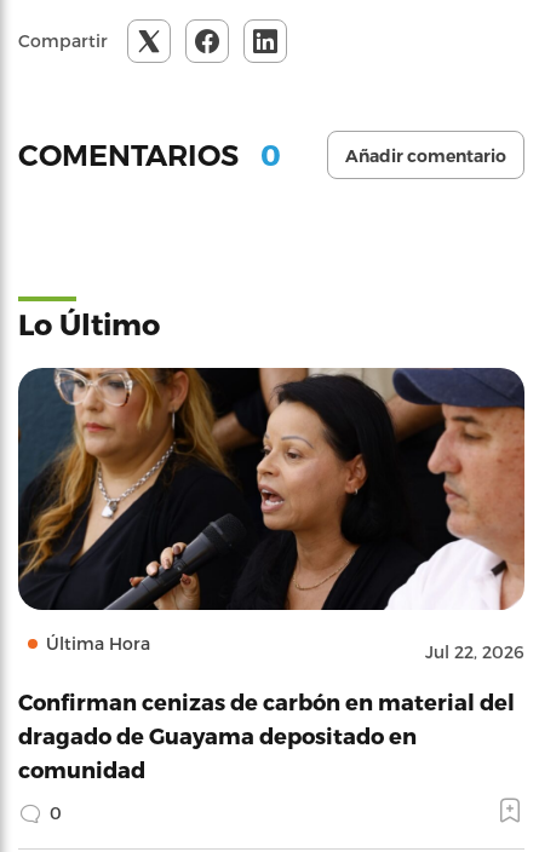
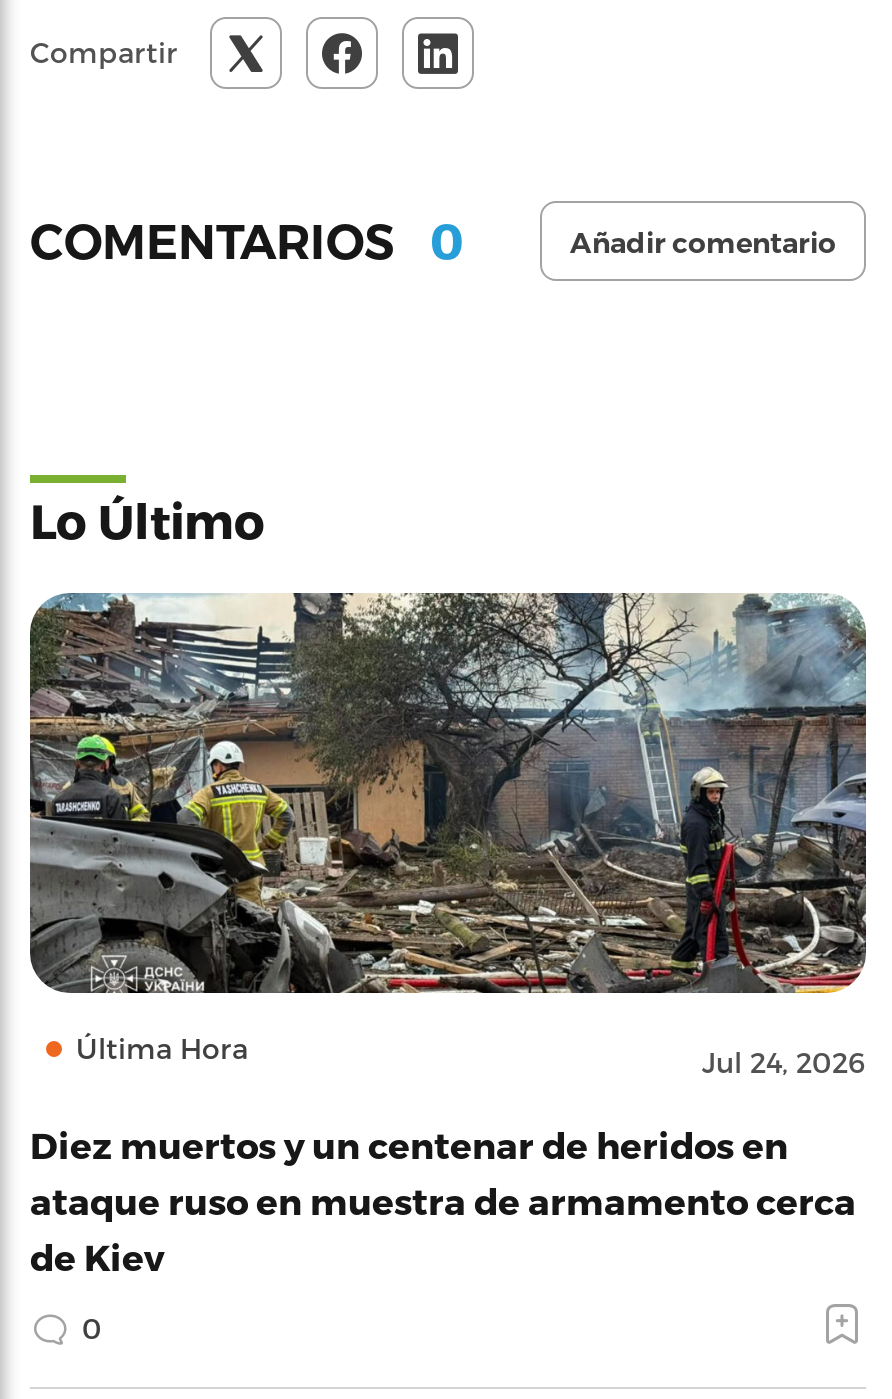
[18,367,526,662] [image] | Jul 22, 2026 -> [28,591,868,1079] [image] | Jul 24, 2026
[18,689,515,782] Confirman cenizas de carbón en material del | dragado de Guayama depositado en | comunidad -> [30,1123,856,1277] Diez muertos y un centenar de heridos en | ataque ruso en muestra de armamento cerca | de Kiev

